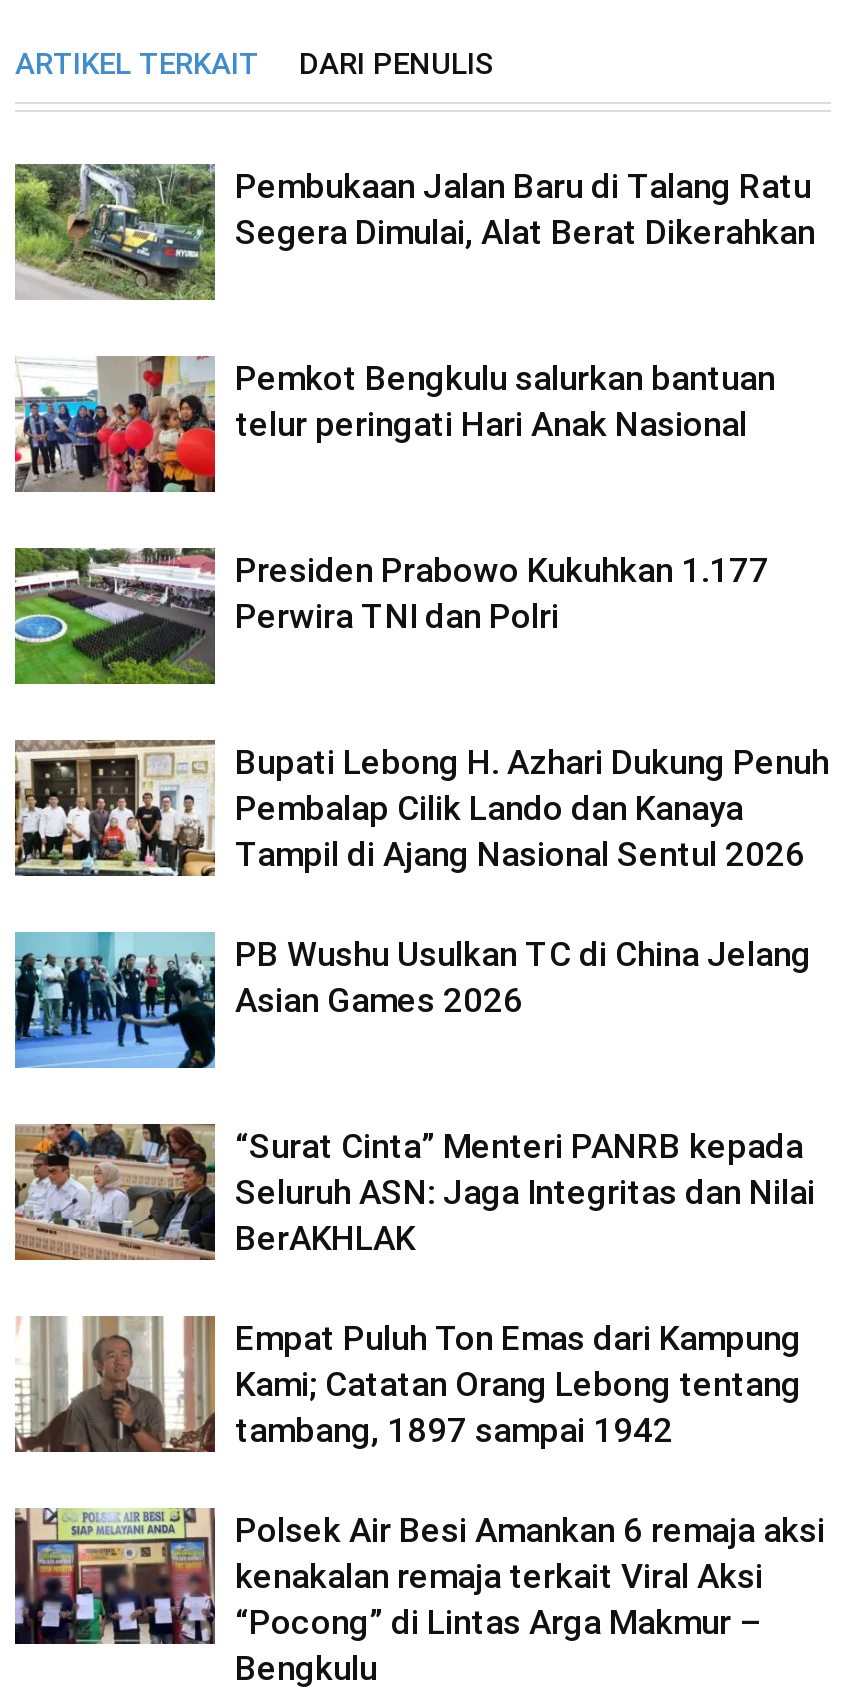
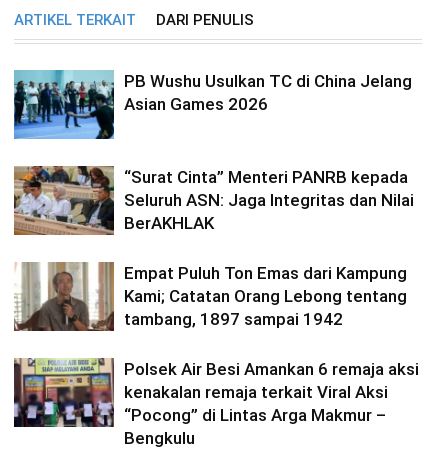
[13,163,815,303] [image] | Pembukaan Jalan Baru di Talang Ratu | Segera Dimulai, Alat Berat Dikerahkan -> none
[13,355,775,493] [image] | Pemkot Bengkulu salurkan bantuan | telur peringati Hari Anak Nasional -> none
[13,547,769,687] [image] | Presiden Prabowo Kukuhkan 1.177 | Perwira TNI dan Polri -> none
[13,739,829,877] [image] | Bupati Lebong H. Azhari Dukung Penuh | Pembalap Cilik Lando dan Kanaya | Tampil di Ajang Nasional Sentul 2026 -> none

